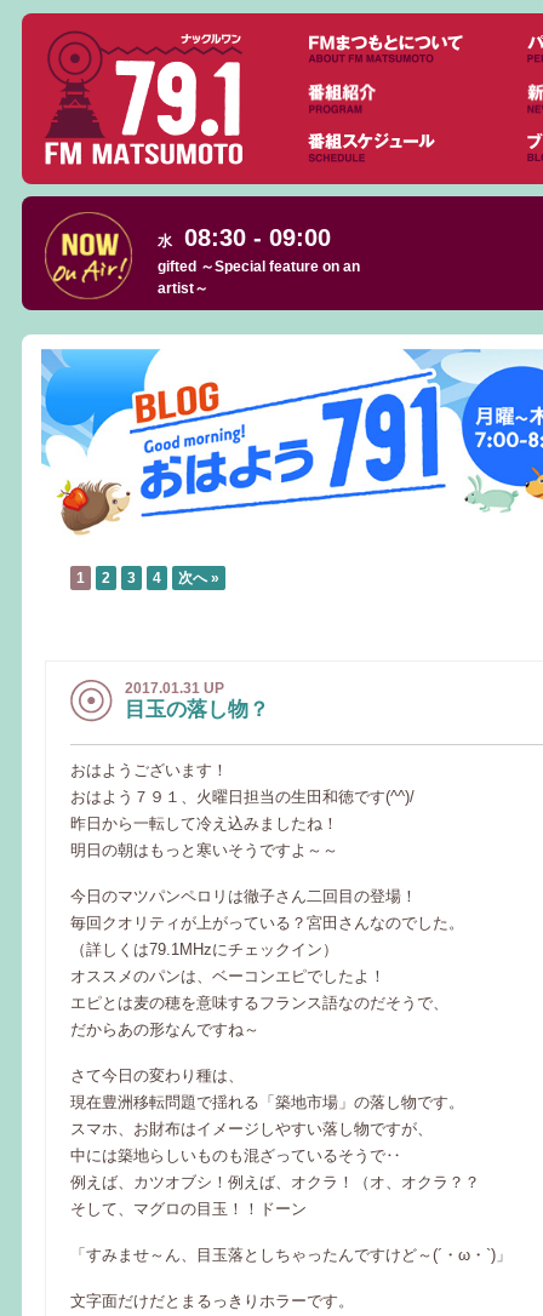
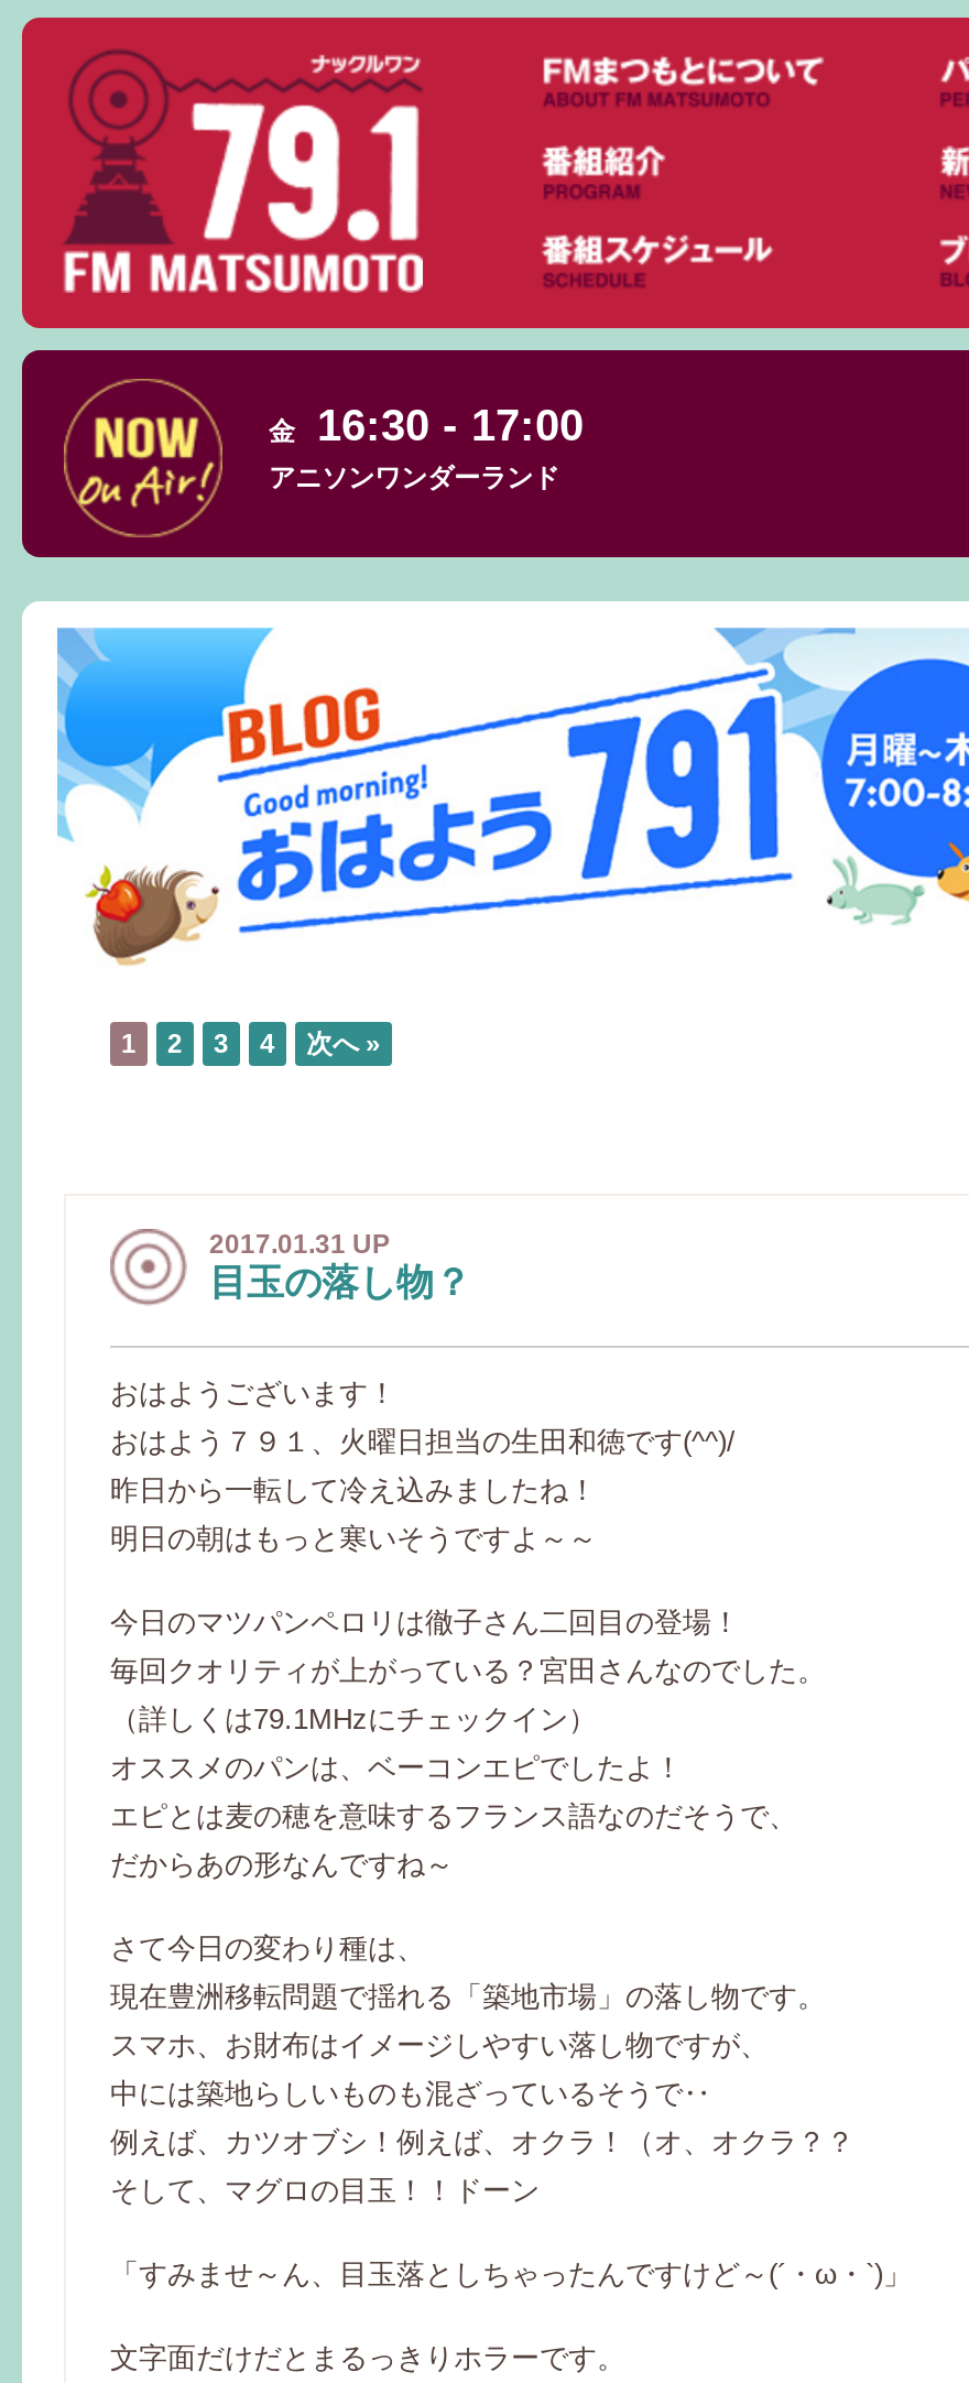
[158,224,360,297] 水 | 08:30 - 09:00 | gifted ～Special feature on an | artist～ -> [269,401,584,493] 金 | 16:30 - 17:00 | アニソンワンダーランド

